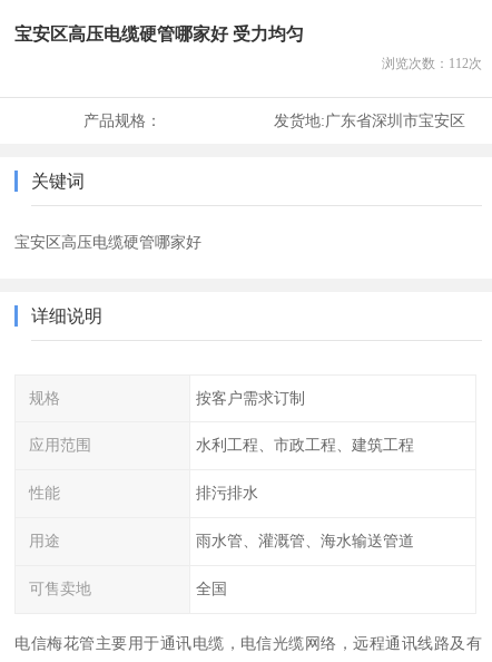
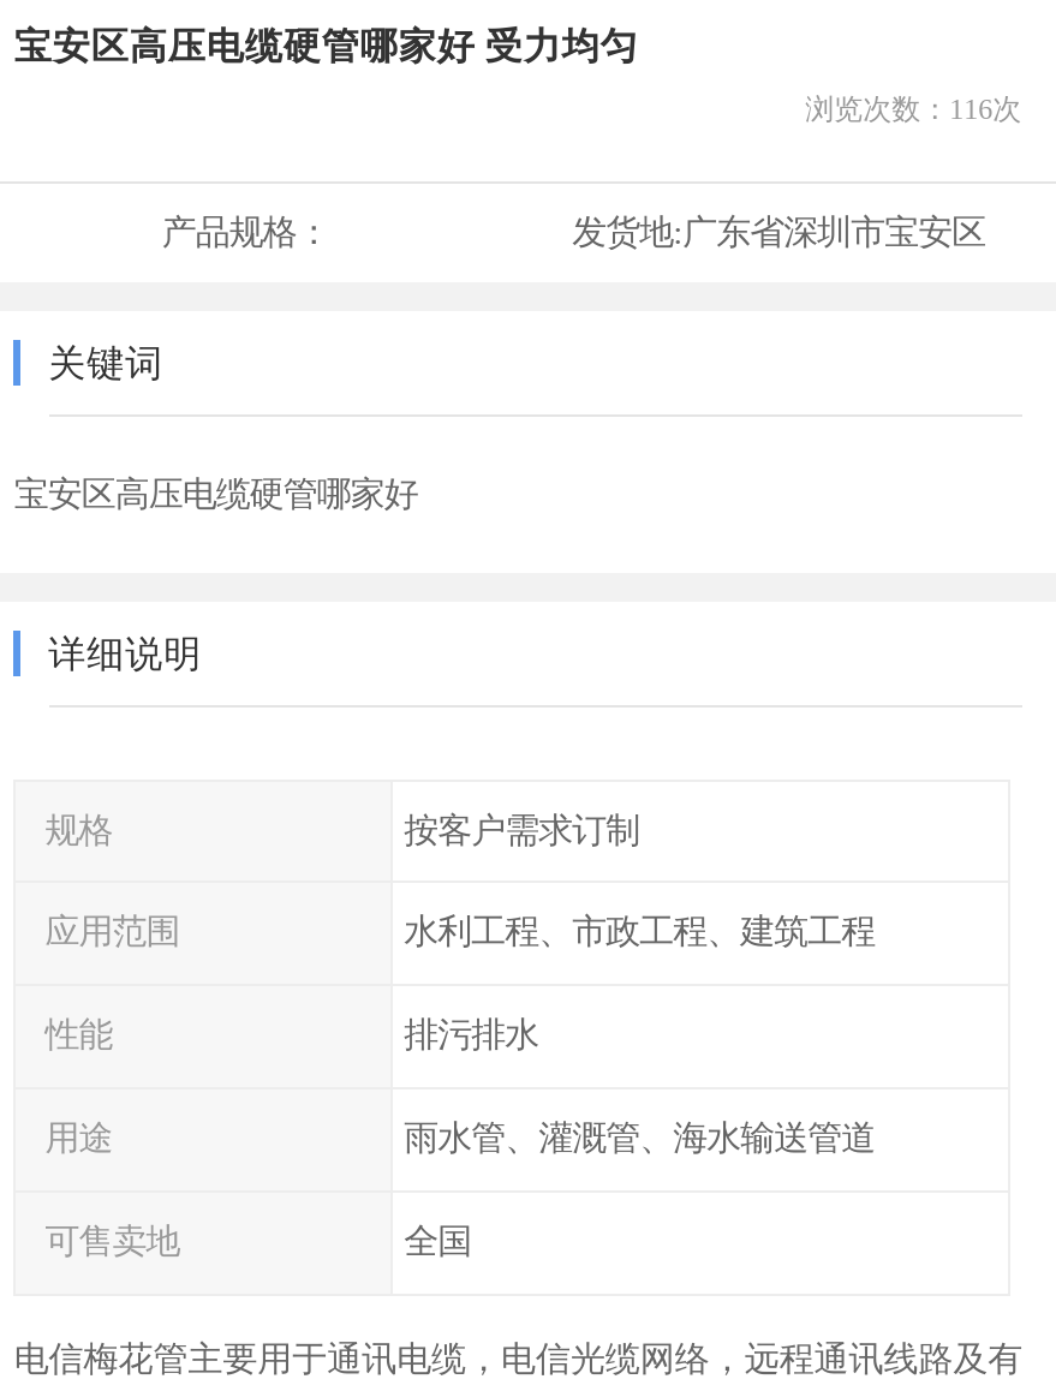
[381,55,482,71] 浏览次数：112次 -> [805,92,1022,125] 浏览次数：116次

